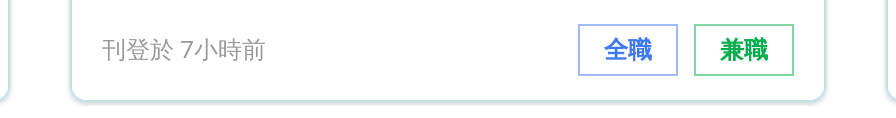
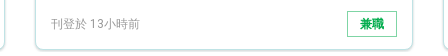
[102,35,652,63] 刊登於 7小時前 | 全職 -> [51,16,140,30] 刊登於 13小時前

